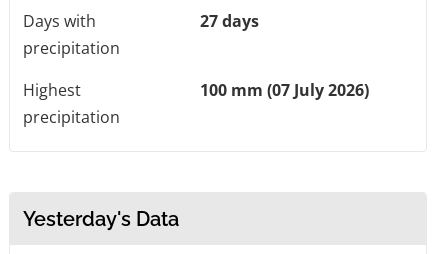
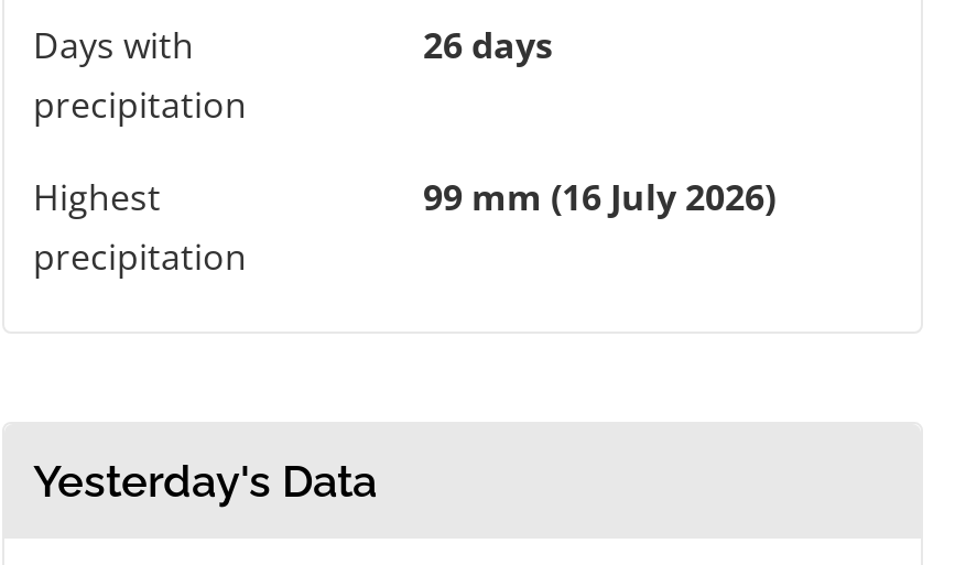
[200,10,259,32] 27 days -> [423,20,553,69] 26 days
[200,79,369,101] 100 mm (07 July 2026) -> [423,172,775,221] 99 mm (16 July 2026)

